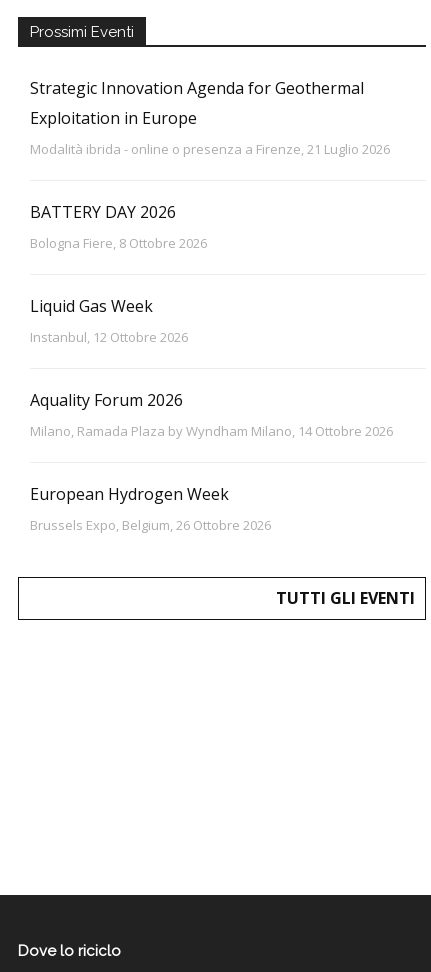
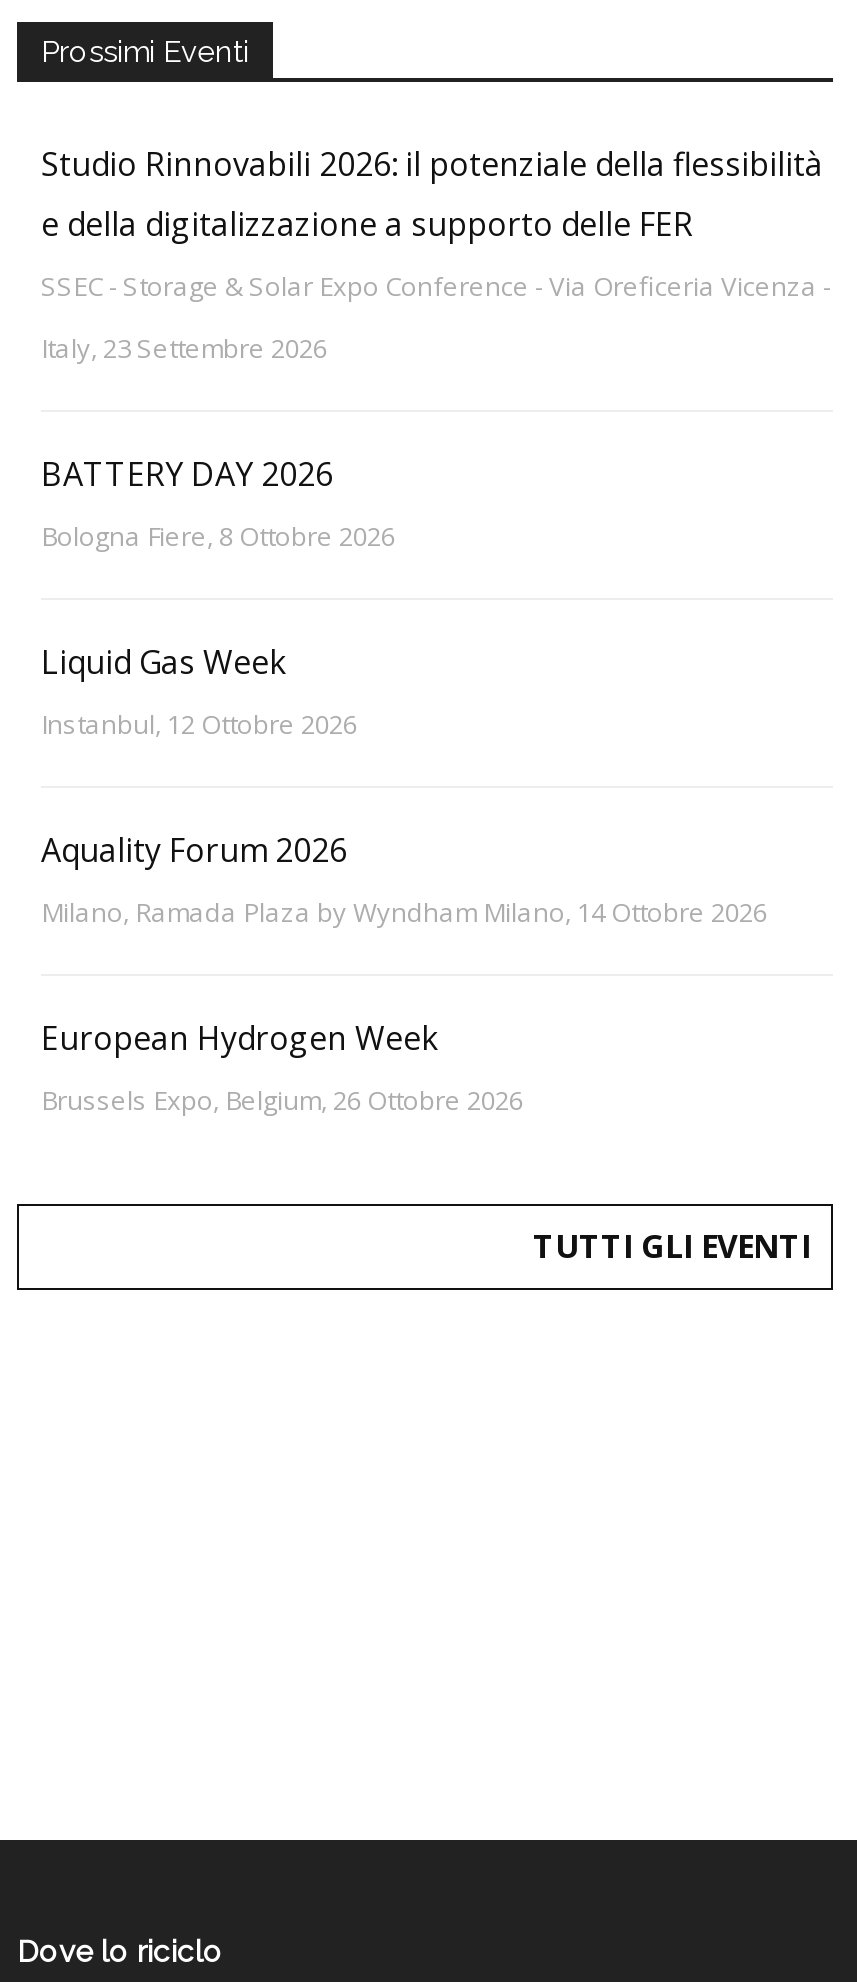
[30,76,390,157] Strategic Innovation Agenda for Geothermal | Exploitation in Europe | Modalità ibrida - online o presenza a Firenze, 21 Luglio 2026 -> [41,141,831,365] Studio Rinnovabili 2026: il potenziale della flessibilità | e della digitalizzazione a supporto delle FER | SSEC - Storage & Solar Expo Conference - Via Oreficeria Vicenza - | Italy, 23 Settembre 2026

